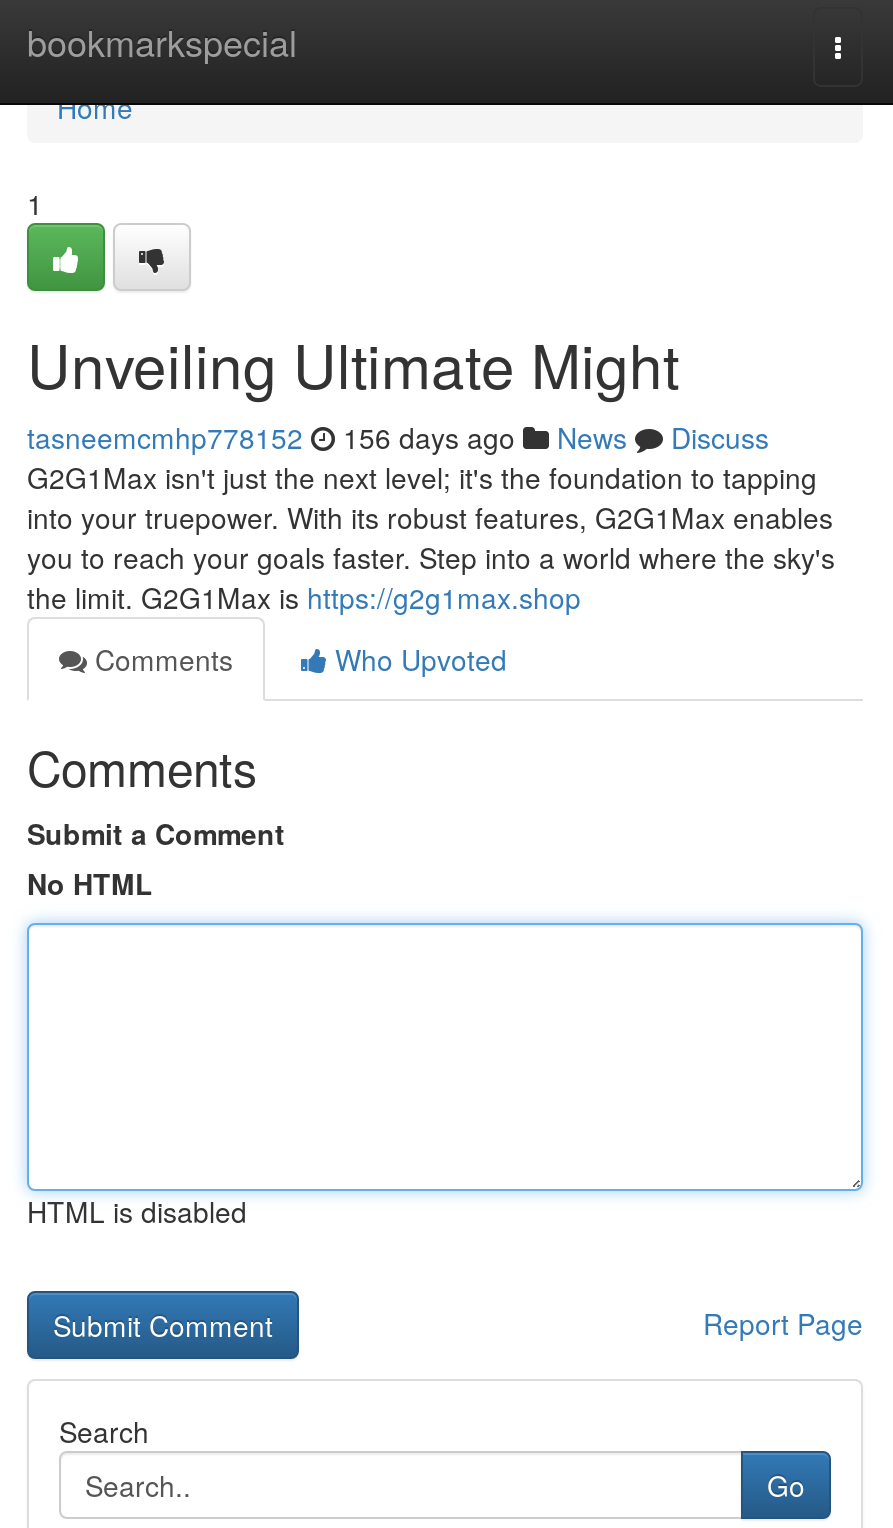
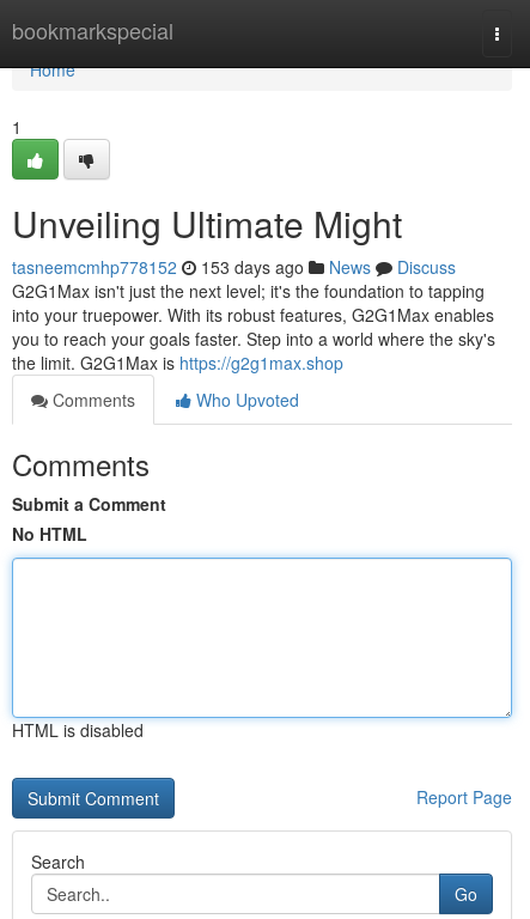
[27,417,769,457] tasneemcmhp778152 156 days ago News Discuss -> [12,255,456,279] tasneemcmhp778152 153 days ago News Discuss

